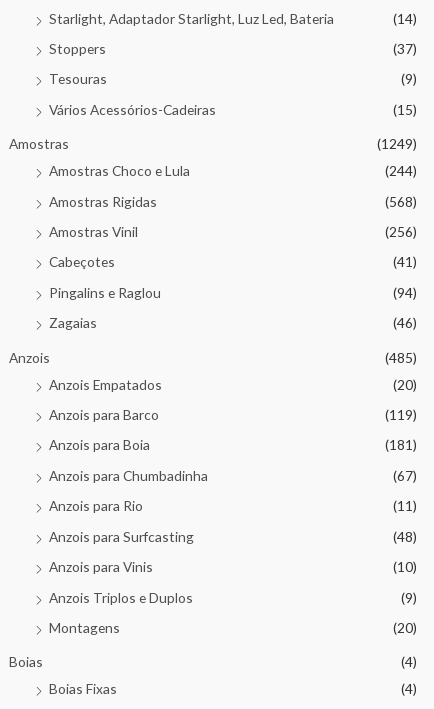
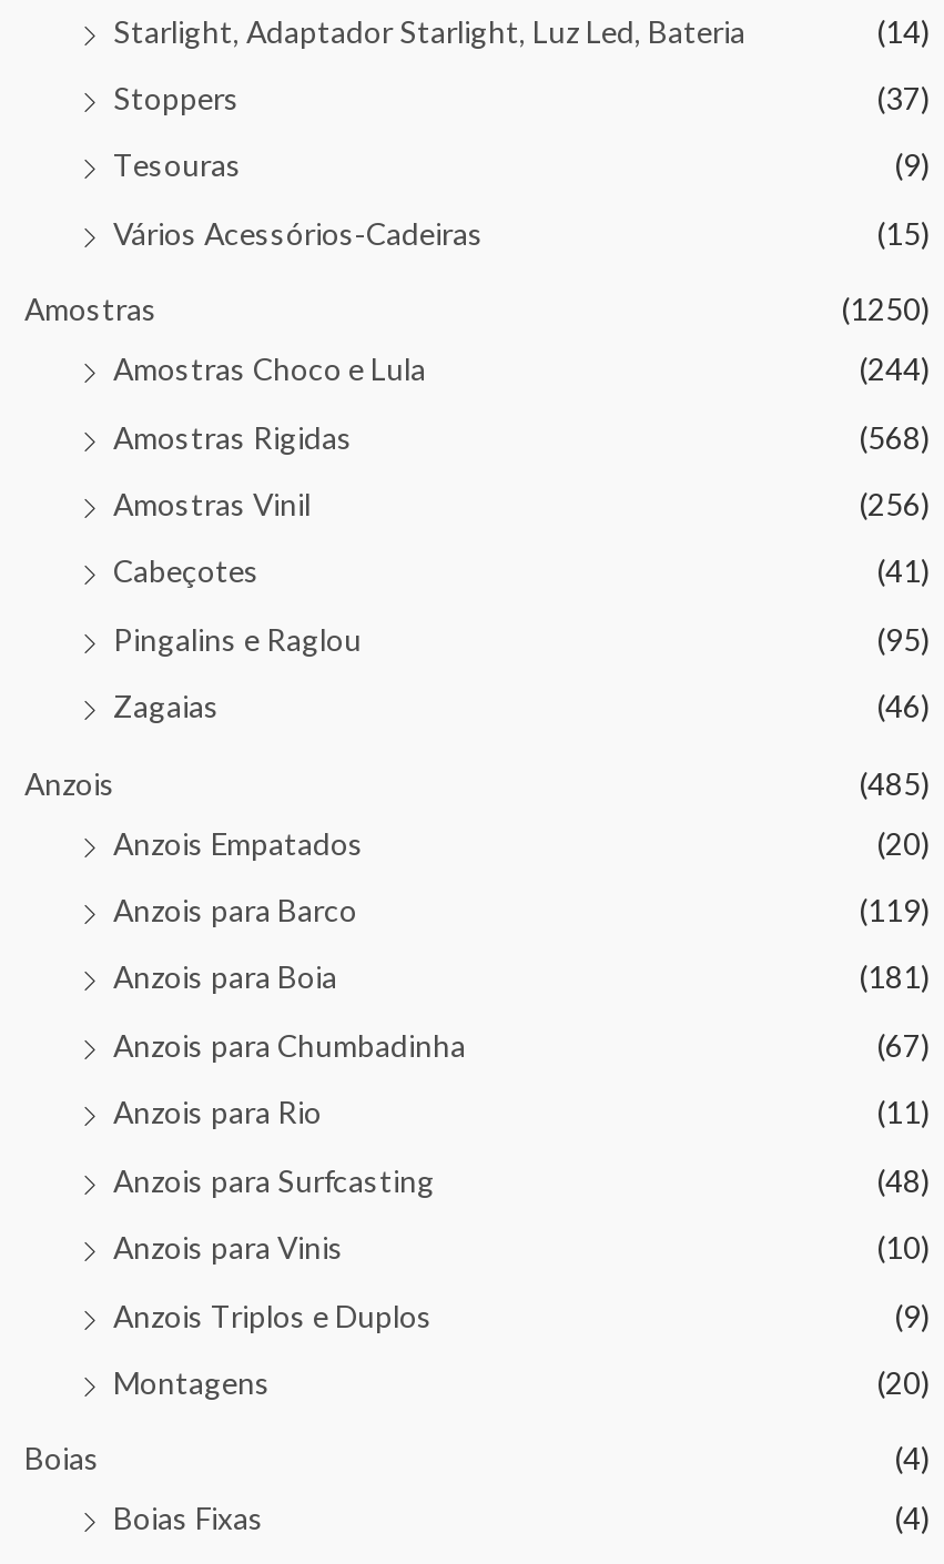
[377,135,417,152] (1249) -> [841,290,930,328] (1250)
[393,284,417,301] (94) -> [876,620,930,657] (95)

